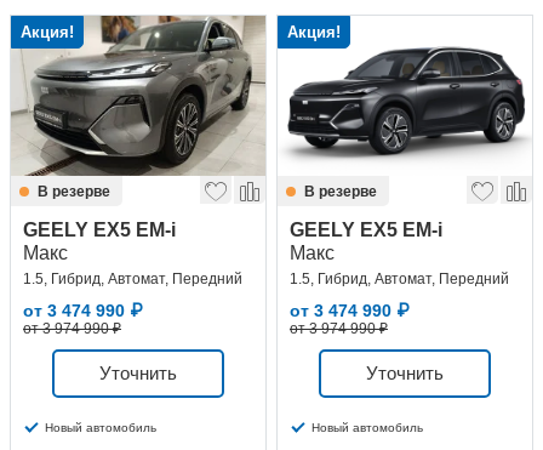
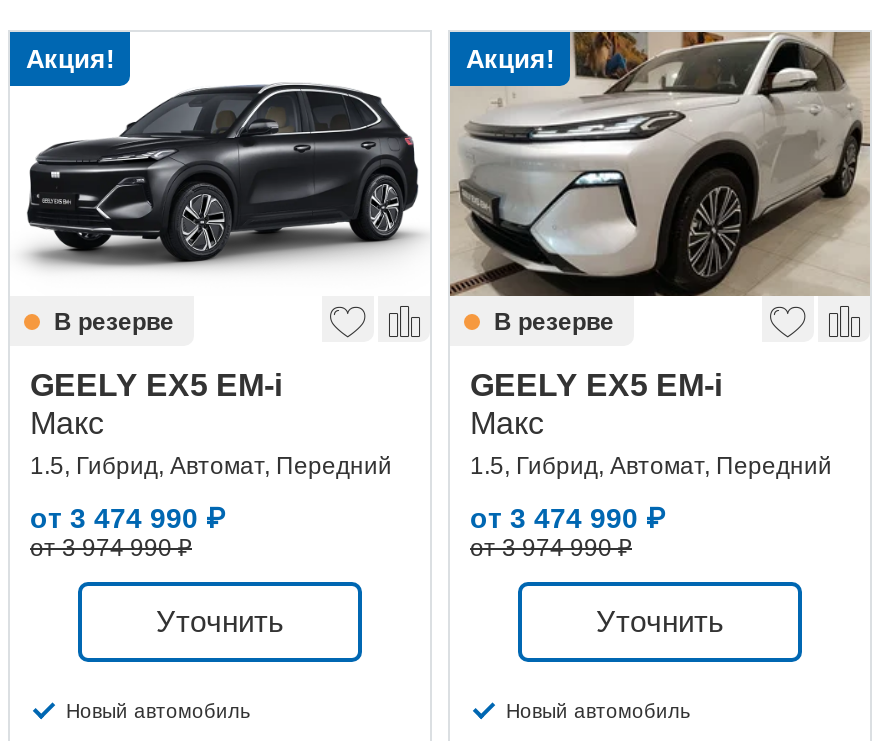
[10,15,267,177] [image] -> [10,32,430,296] [image]
[278,16,532,176] [image] -> [448,30,872,298] [image]

